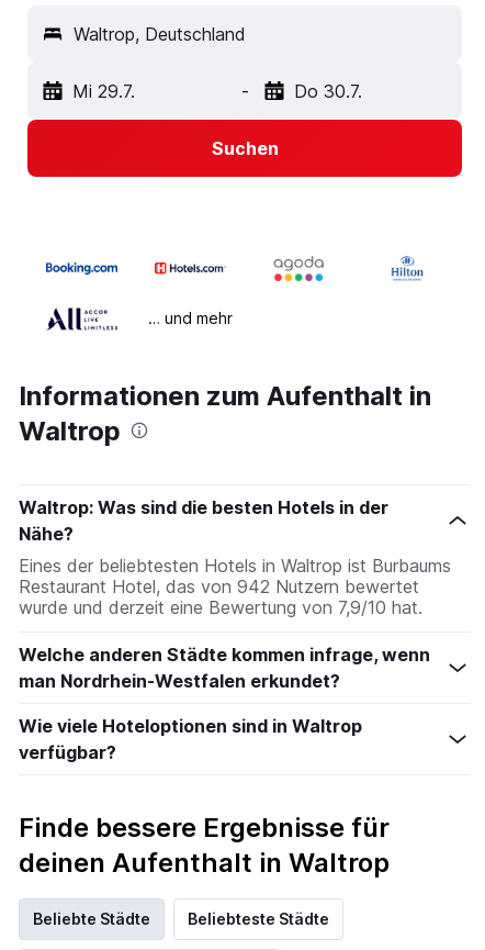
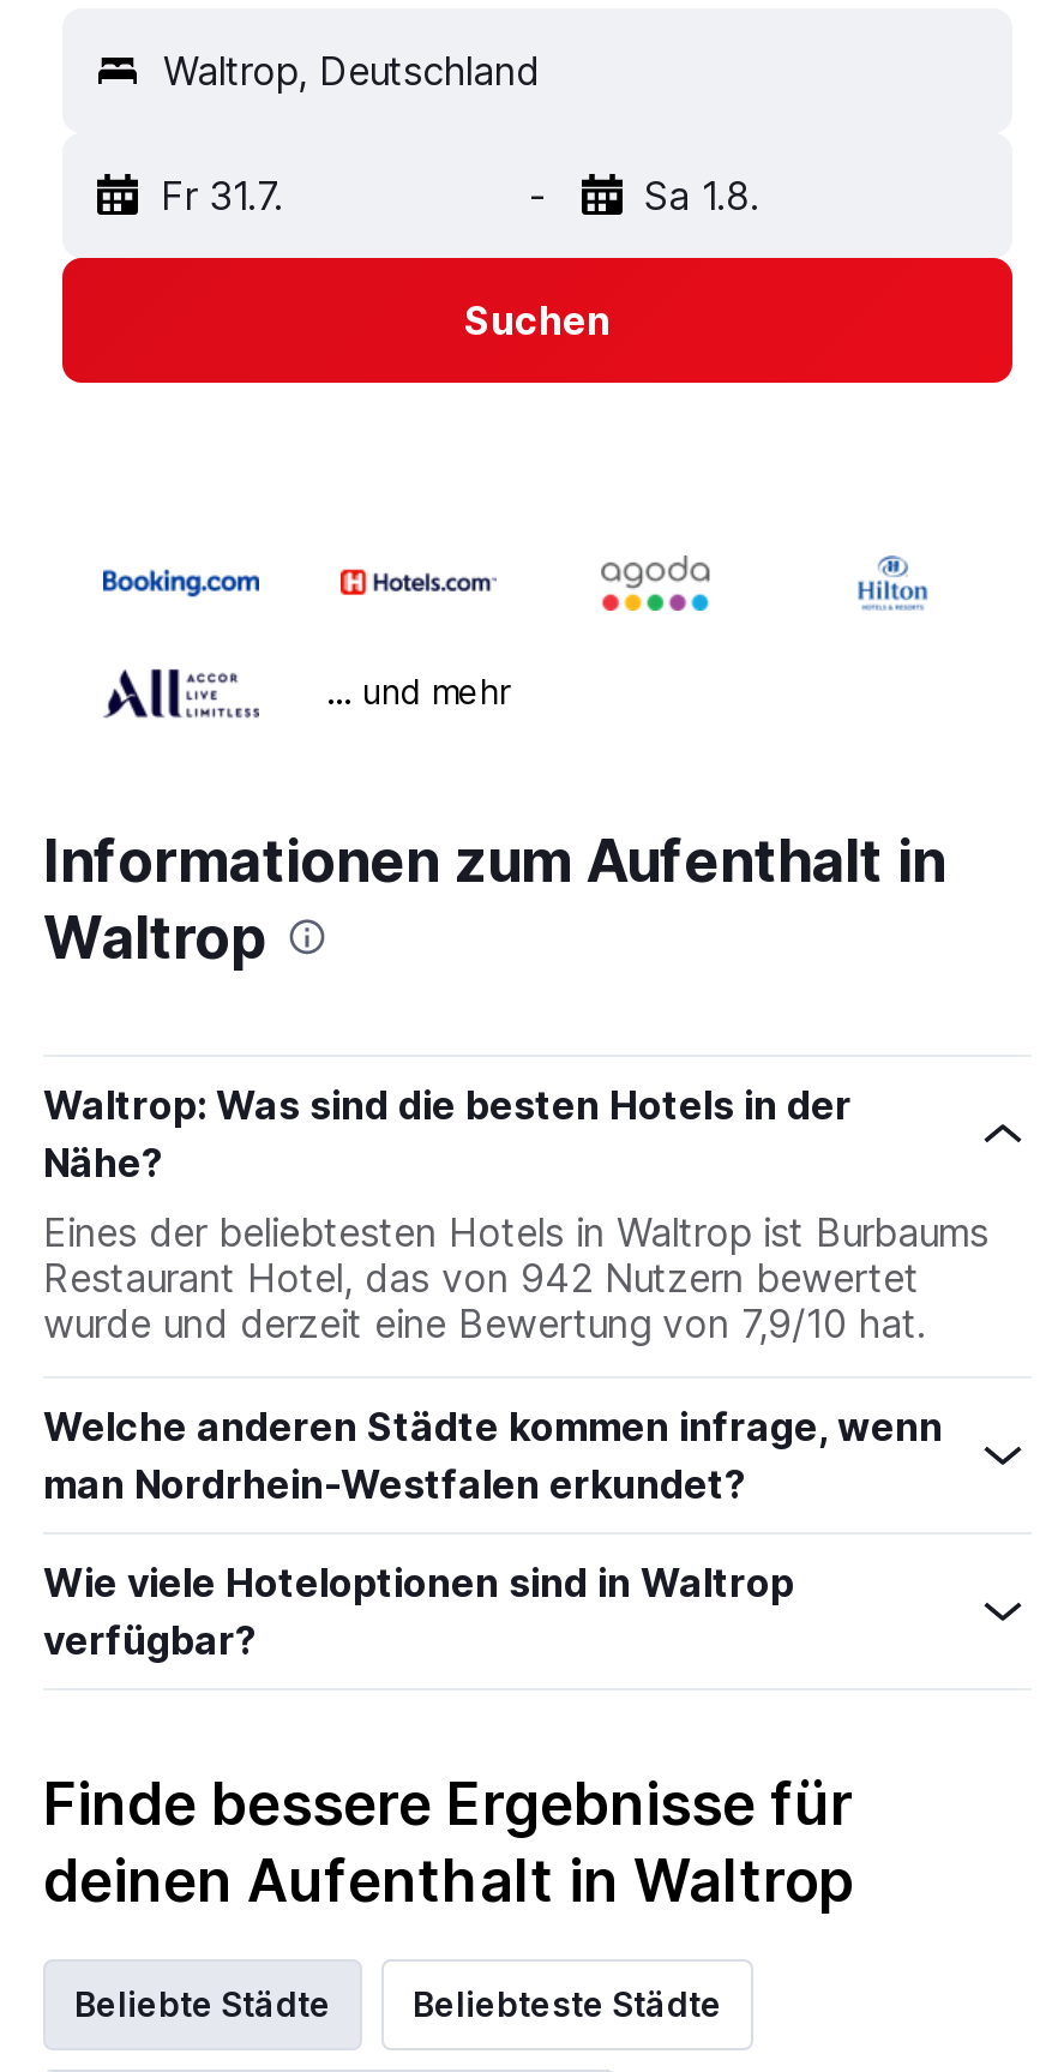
[72,80,135,102] Mi 29.7. -> [161,172,283,220] Fr 31.7.
[294,80,362,102] Do 30.7. -> [644,172,759,220] Sa 1.8.

